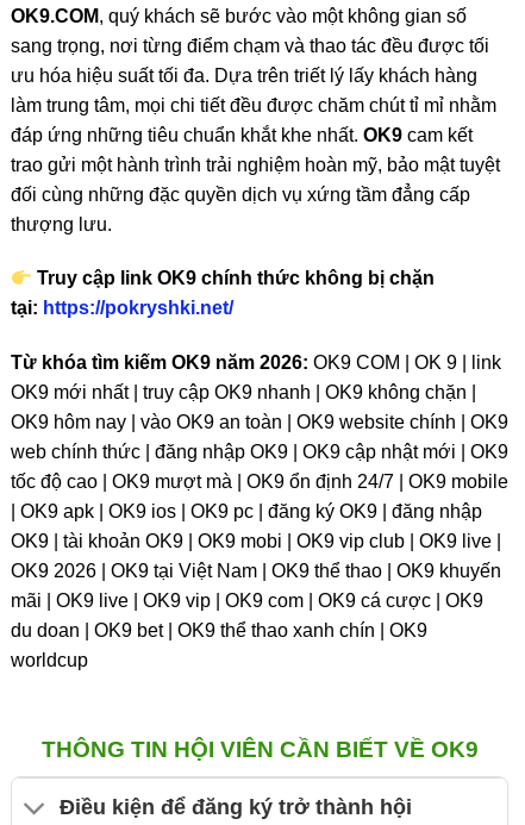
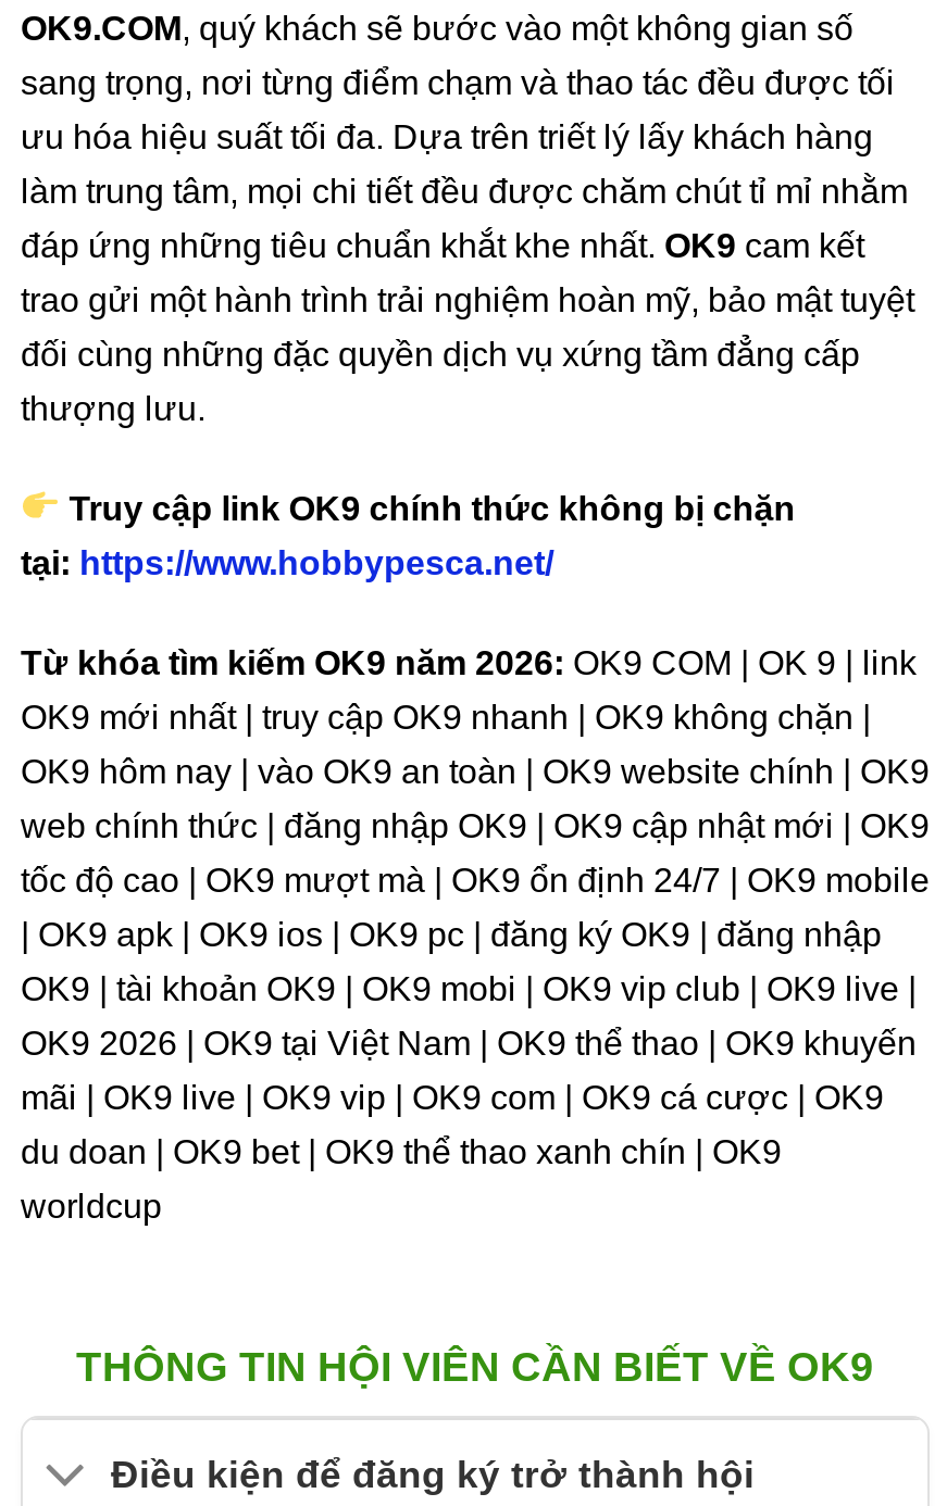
[11,298,233,318] tại: https://pokryshki.net/ -> [21,544,553,581] tại: https://www.hobbypesca.net/

